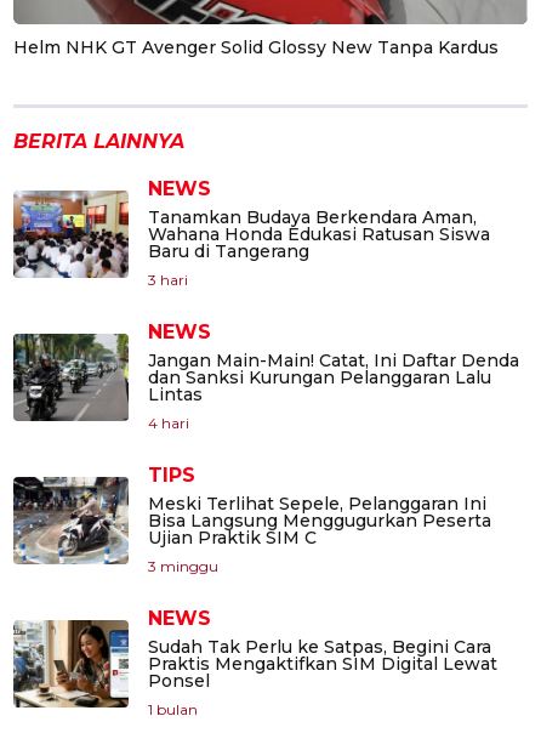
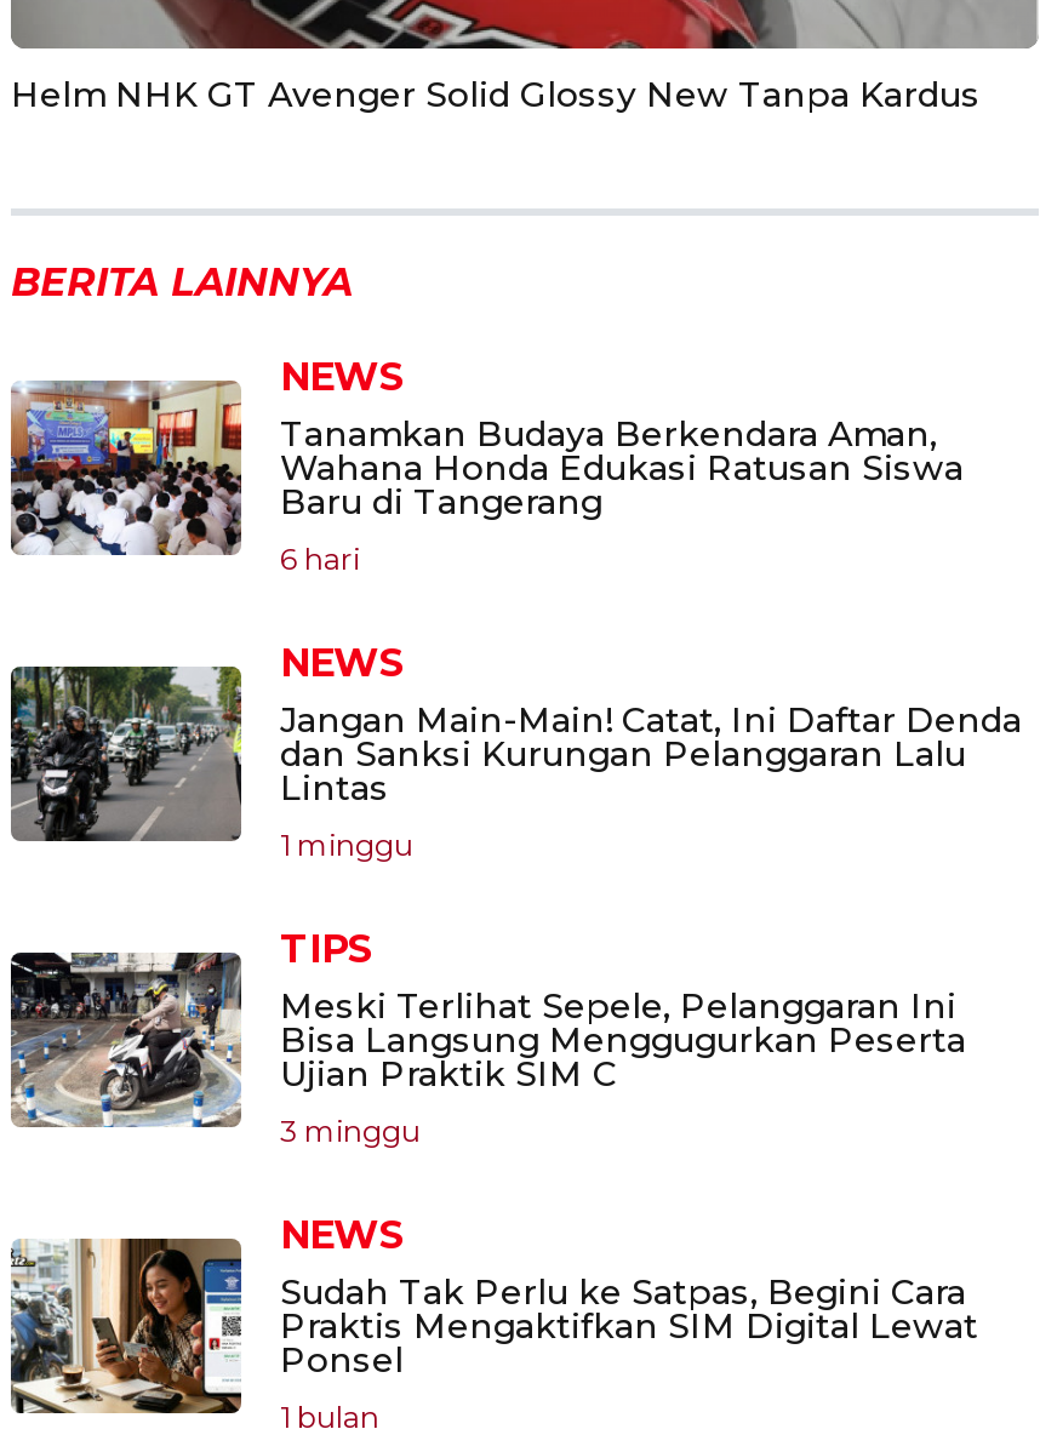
[148,270,188,288] 3 hari -> [280,540,360,576] 6 hari
[148,413,189,432] 4 hari -> [280,826,413,862] 1 minggu

